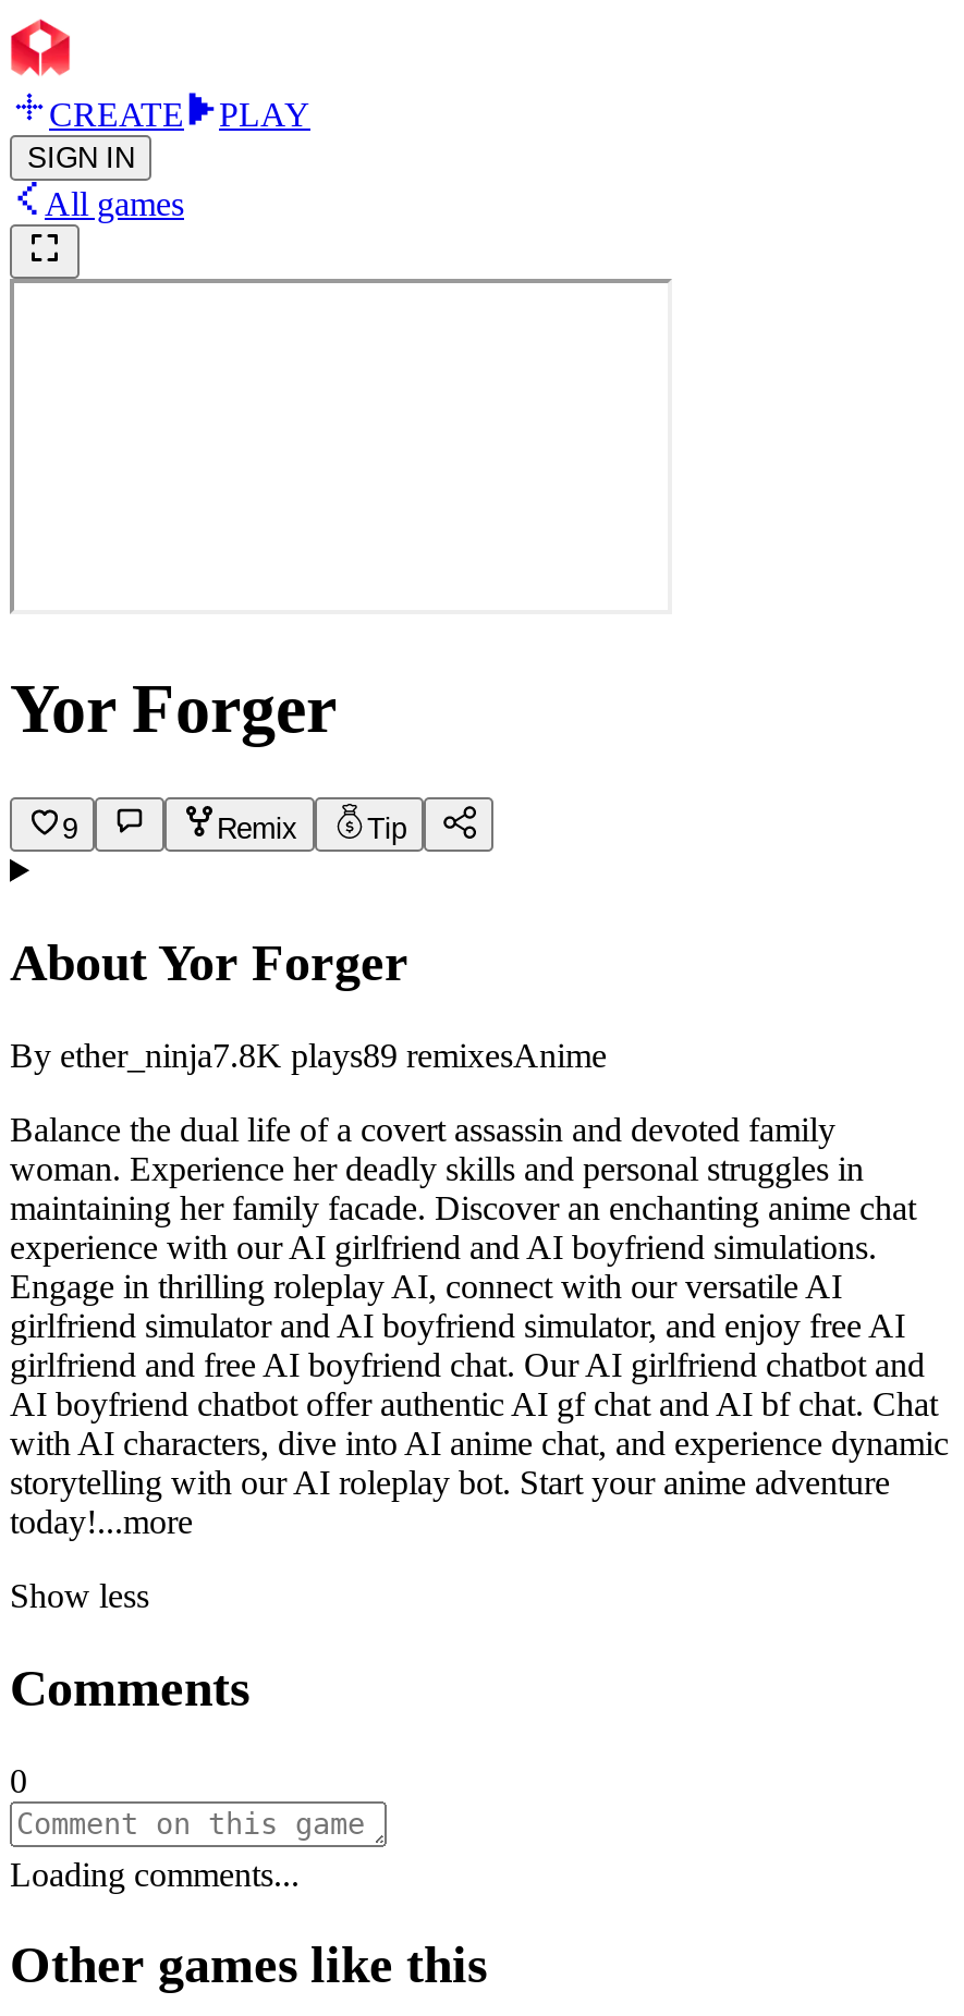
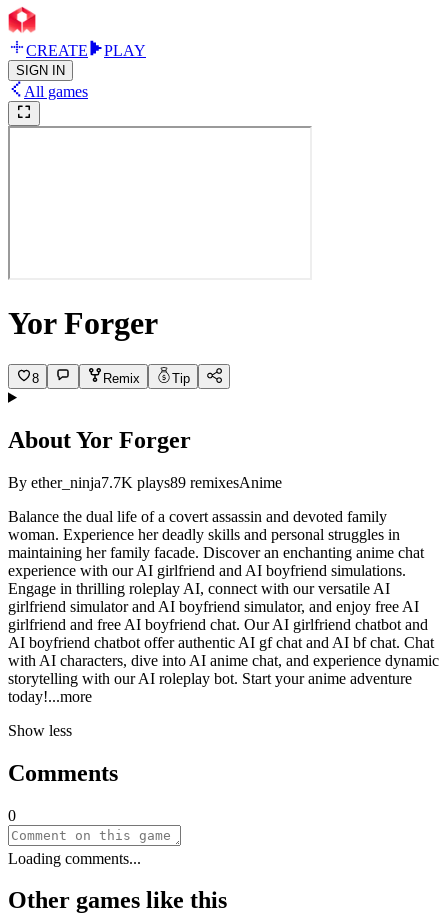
[62,812,77,845] 9 -> [32,371,39,386] 8
[10,1036,607,1073] By ether_ninja7.8K plays89 remixesAnime -> [8,474,282,491] By ether_ninja7.7K plays89 remixesAnime

